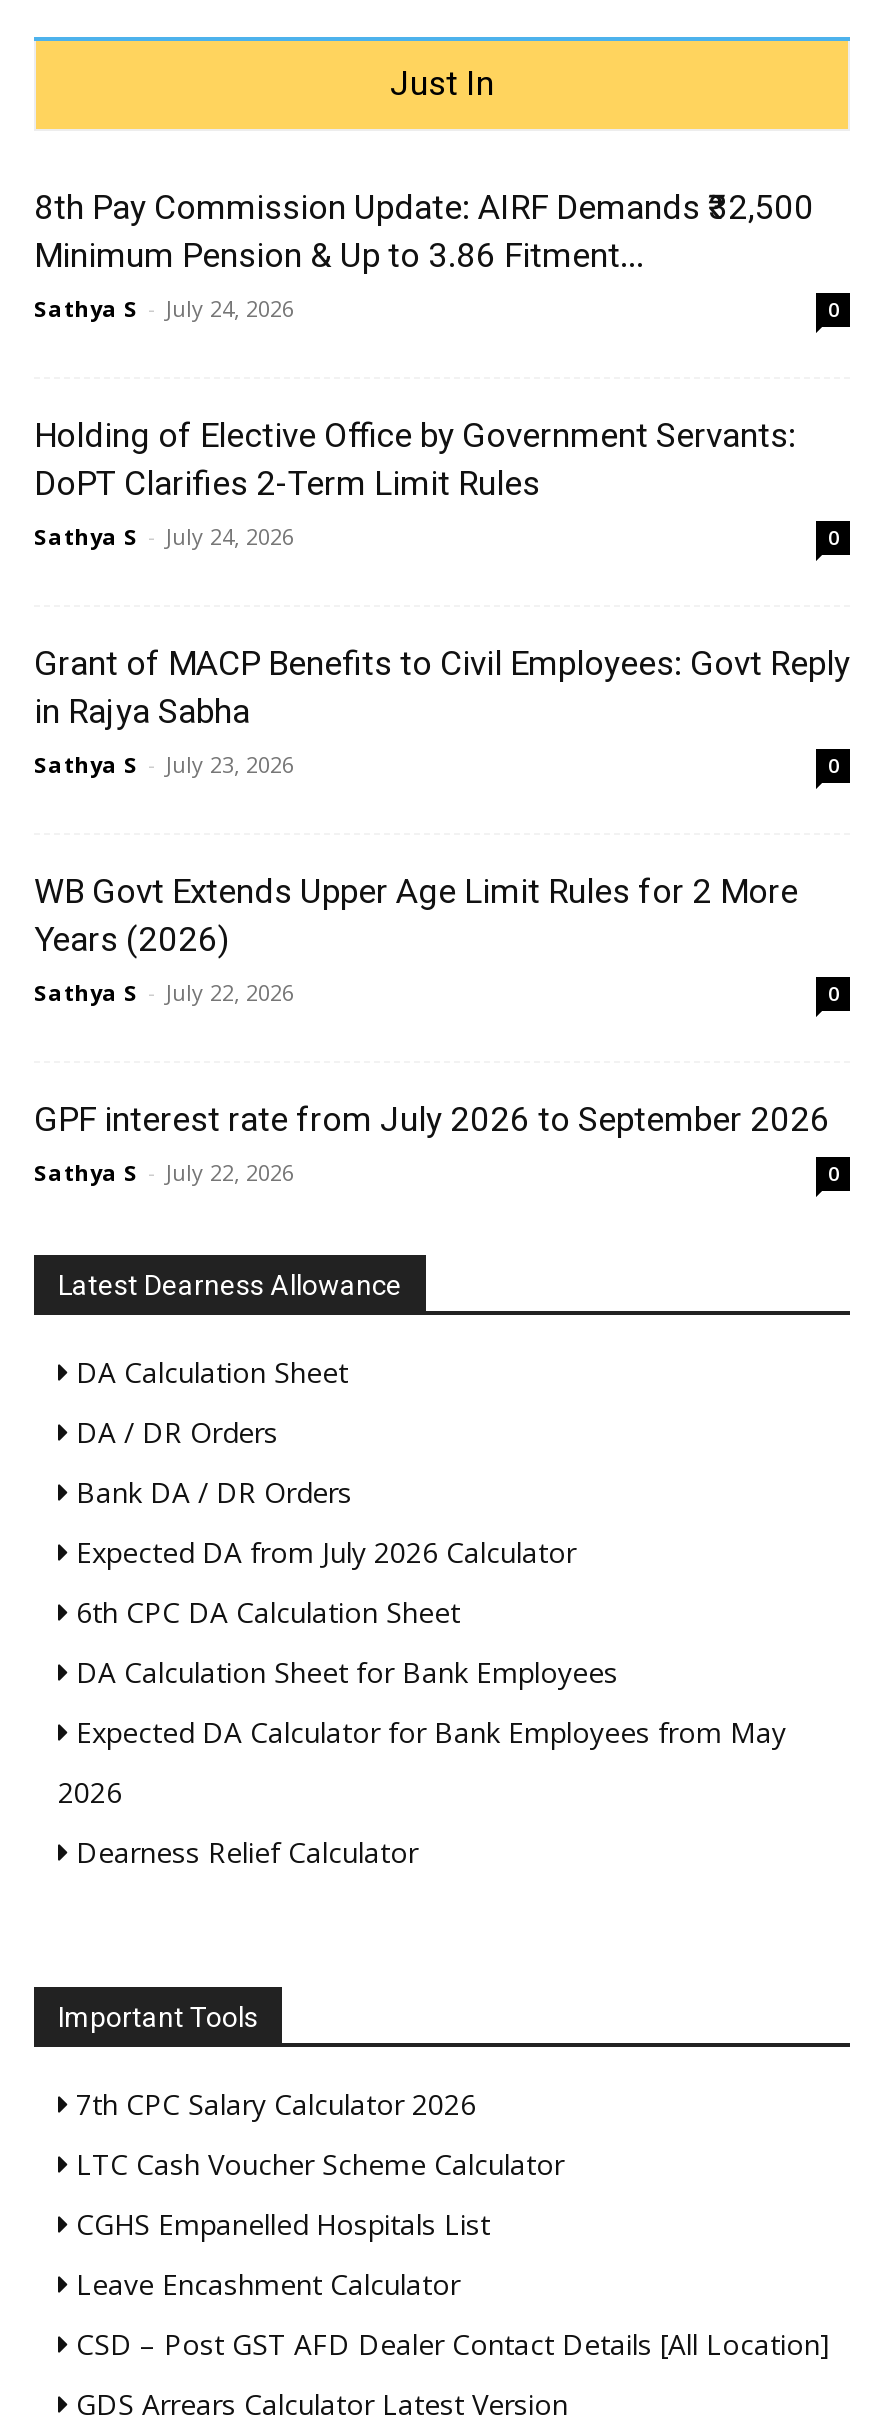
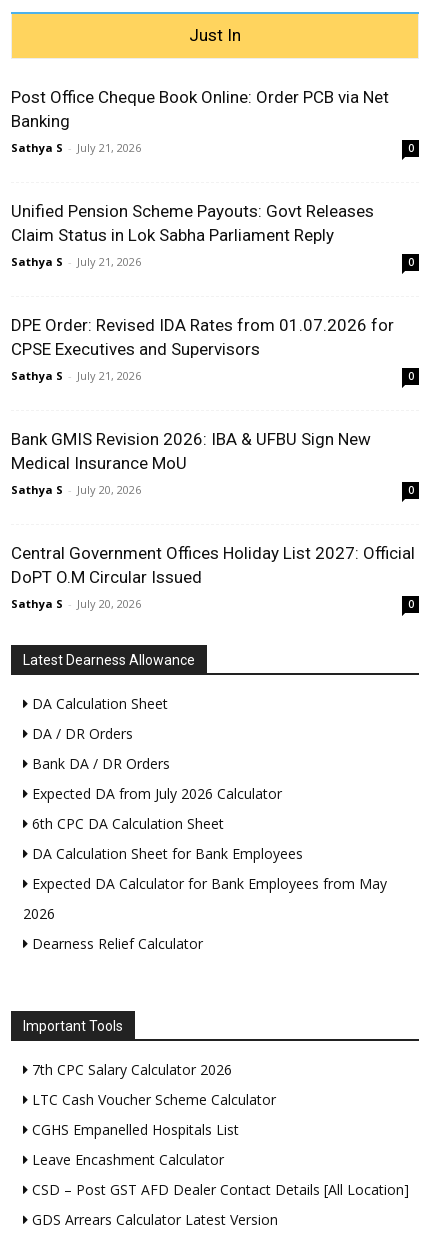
[34,188,814,324] 8th Pay Commission Update: AIRF Demands ₹32,500 | Minimum Pension & Up to 3.86 Fitment... | Sathya S - July 24, 2026 -> [11,86,389,154] Post Office Cheque Book Online: Order PCB via Net | Banking | Sathya S - July 21, 2026
[34,416,796,552] Holding of Elective Office by Government Servants: | DoPT Clarifies 2-Term Limit Rules | Sathya S - July 24, 2026 -> [11,200,374,268] Unified Pension Scheme Payouts: Govt Releases | Claim Status in Lok Sabha Parliament Reply | Sathya S - July 21, 2026
[34,644,850,780] Grant of MACP Benefits to Civil Employees: Govt Reply | in Rajya Sabha | Sathya S - July 23, 2026 -> [11,314,394,382] DPE Order: Revised IDA Rates from 01.07.2026 for | CPSE Executives and Supervisors | Sathya S - July 21, 2026
[34,872,798,1008] WB Govt Extends Upper Age Limit Rules for 2 More | Years (2026) | Sathya S - July 22, 2026 -> [11,428,371,496] Bank GMIS Revision 2026: IBA & UFBU Sign New | Medical Insurance MoU | Sathya S - July 20, 2026
[34,1100,830,1188] GPF interest rate from July 2026 to September 2026 | Sathya S - July 22, 2026 -> [11,542,415,610] Central Government Offices Holiday List 2027: Official | DoPT O.M Circular Issued | Sathya S - July 20, 2026

